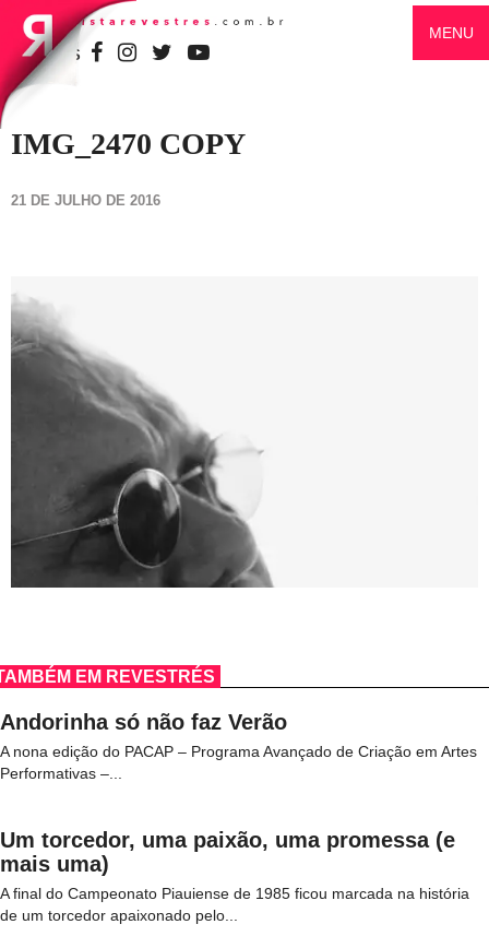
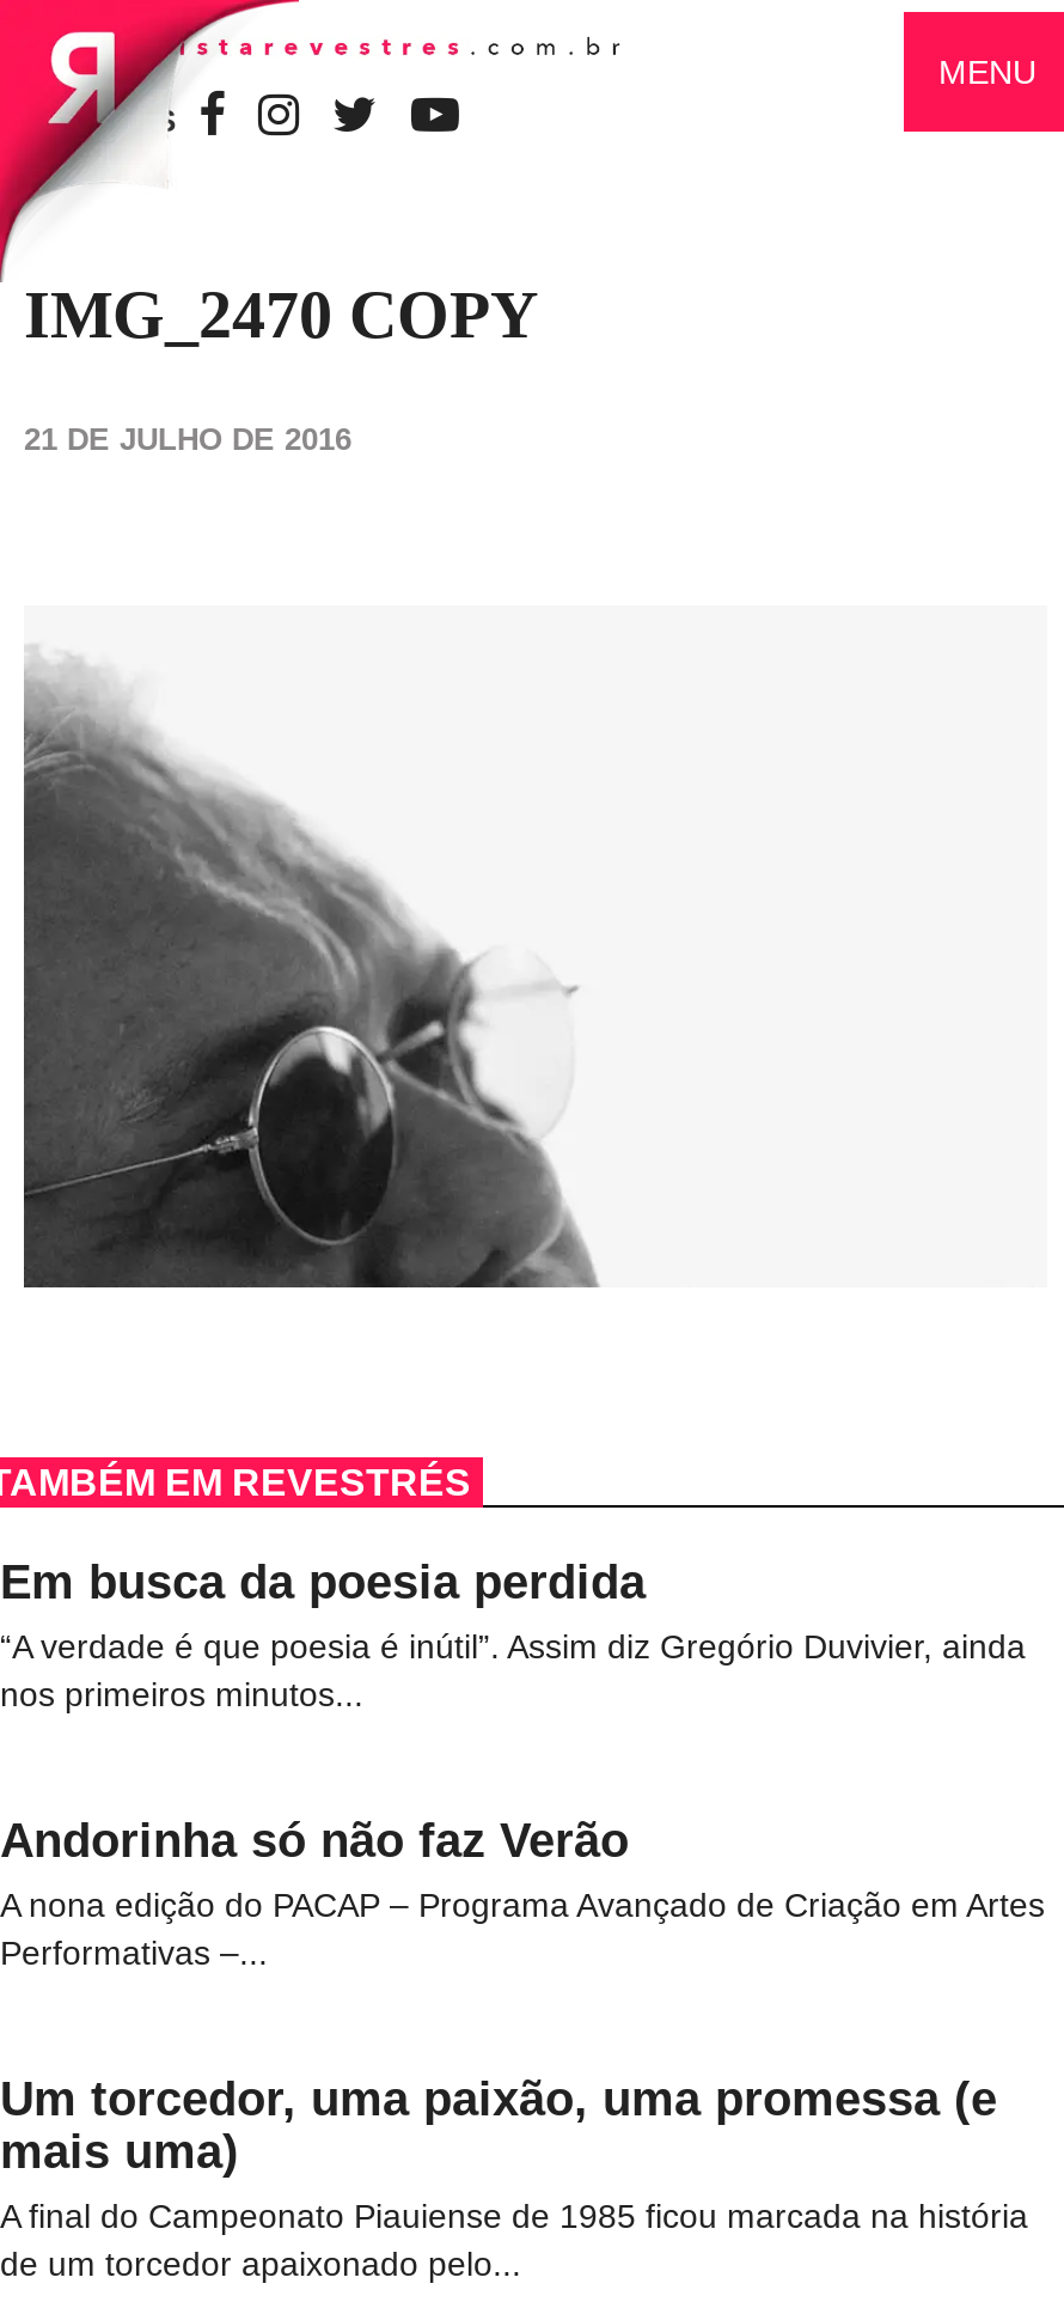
none -> [0,1556,1026,1714] Em busca da poesia perdida | “A verdade é que poesia é inútil”. Assim diz Gregório Duvivier, ainda | nos primeiros minutos...

